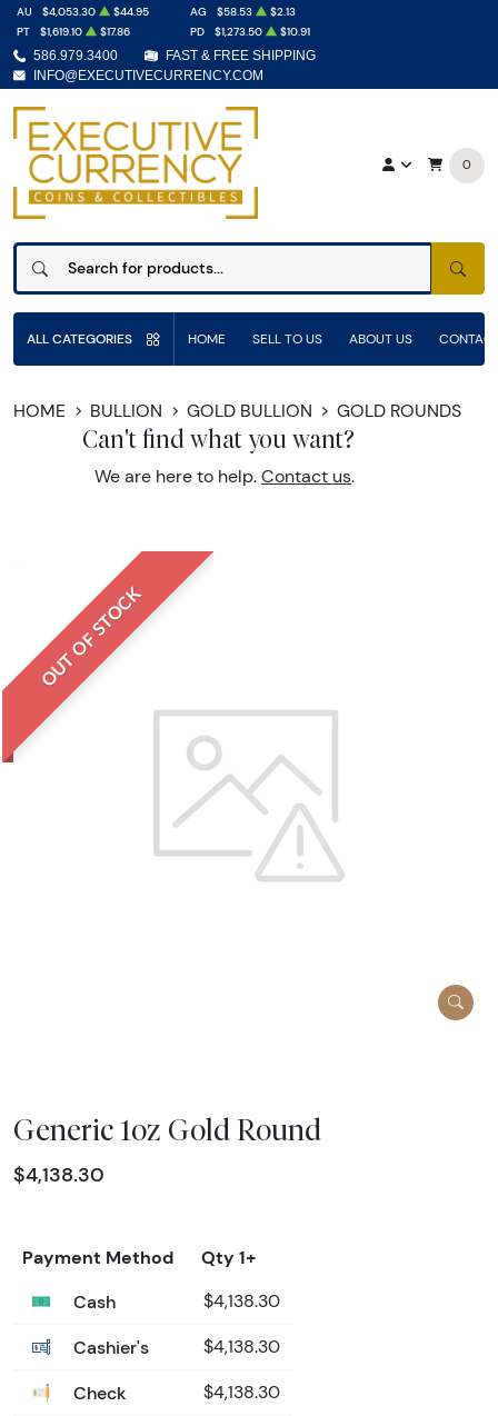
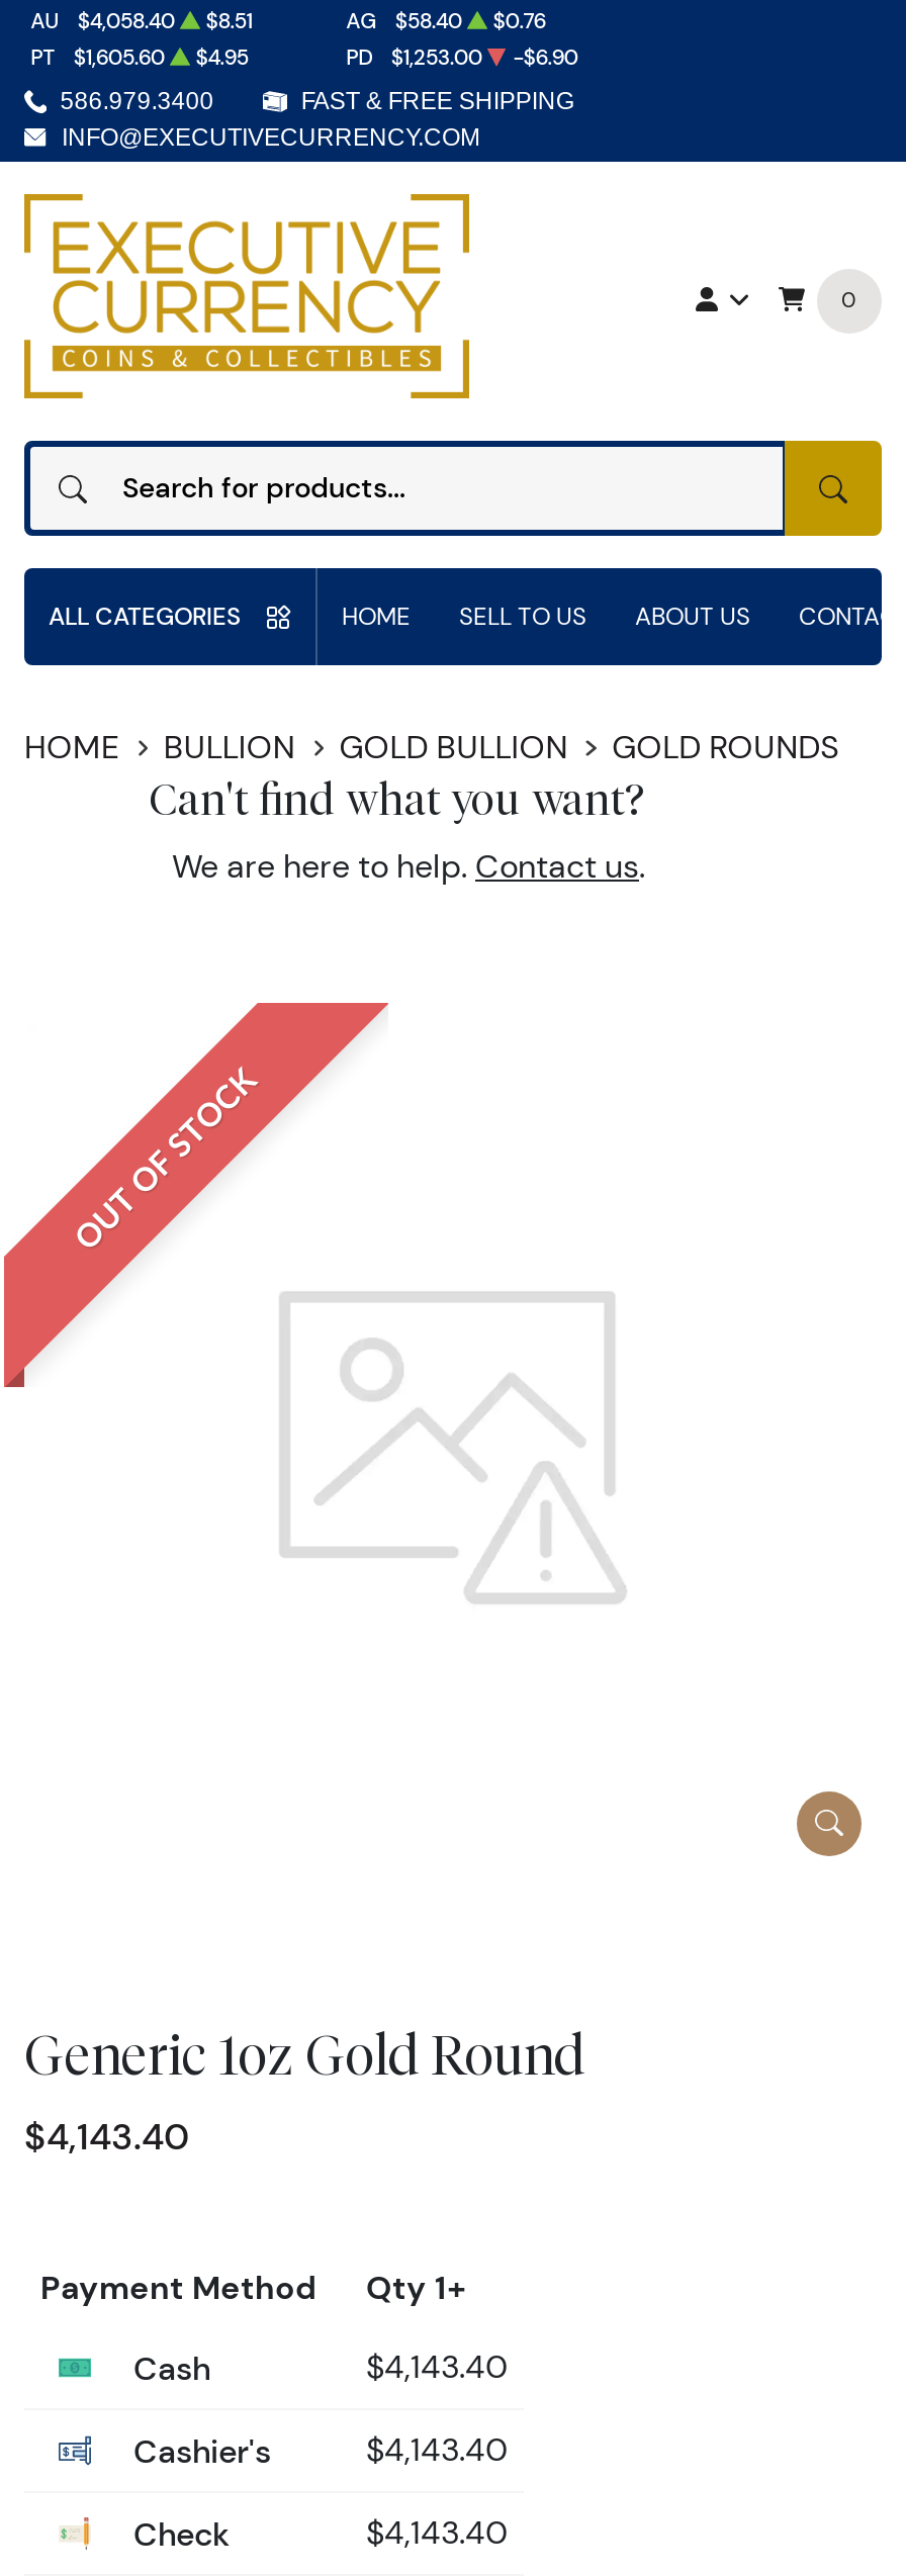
[43,4,96,19] $4,053.30 -> [78,7,175,34] $4,058.40
[113,4,149,19] $44.95 -> [206,7,252,34] $8.51
[217,4,253,19] $58.53 -> [395,7,462,34] $58.40
[270,4,295,19] $2.13 -> [493,7,546,34] $0.76
[40,24,83,39] $1,619.10 -> [74,44,165,71] $1,605.60
[100,24,130,39] $17.86 -> [196,44,248,71] $4.95
[215,24,263,39] $1,273.50 -> [391,44,482,71] $1,253.00
[280,24,310,39] $10.91 -> [513,44,578,71] -$6.90
[13,1162,104,1187] $4,138.30 -> [24,2114,190,2159] $4,143.40
[203,1290,280,1311] $4,138.30 -> [366,2347,508,2385] $4,143.40
[203,1336,280,1357] $4,138.30 -> [366,2430,508,2468] $4,143.40
[203,1381,280,1402] $4,138.30 -> [366,2513,508,2551] $4,143.40

